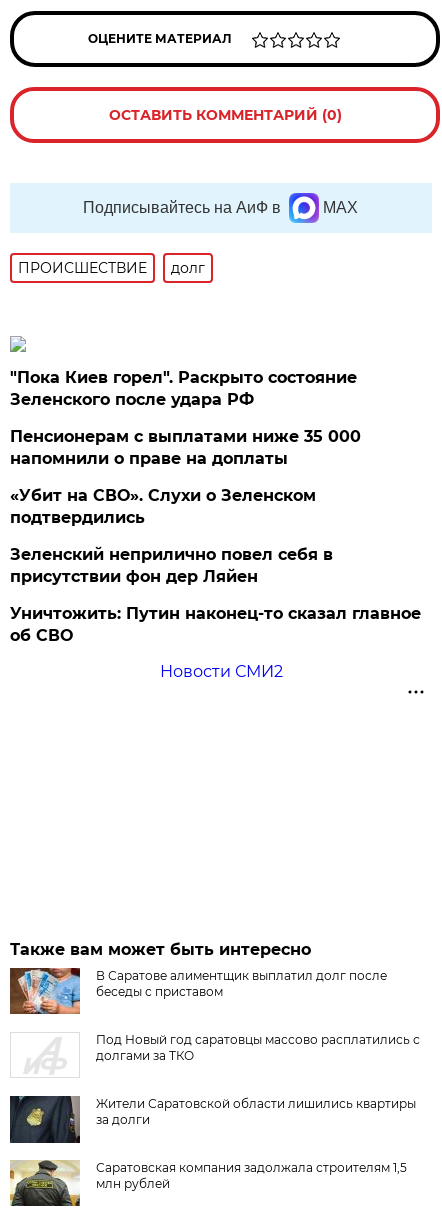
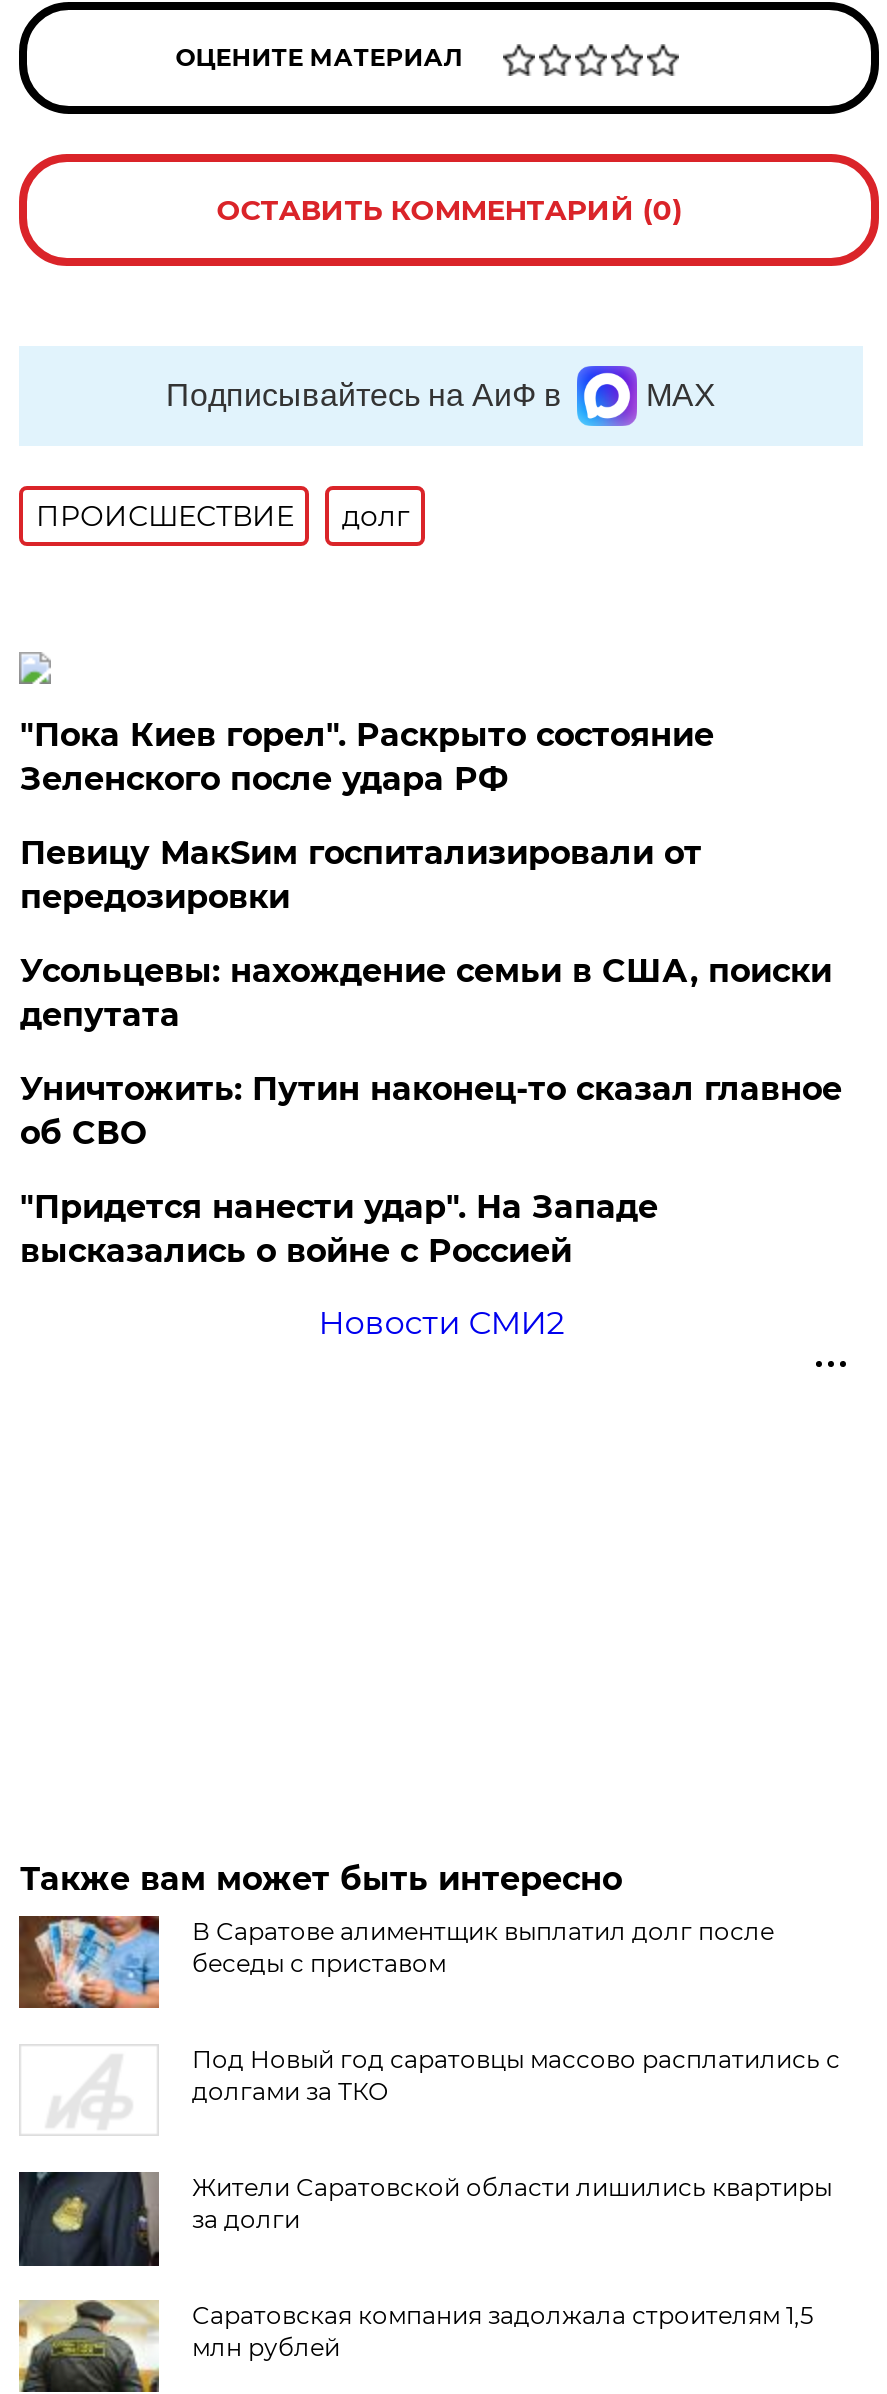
[10,427,361,586] Пенсионерам с выплатами ниже 35 000 | напомнили о праве на доплаты | «Убит на СВО». Слухи о Зеленском | подтвердились | Зеленский неприлично повел cебя в | присутствии фон дер Ляйен -> [20,834,832,1034] Певицу МакSим госпитализировали от | передозировки | Усольцевы: нахождение семьи в США, поиски | депутата
moved [10,604,421,645] -> [20,1070,842,1152]: Уничтожить: Путин наконец-то сказал главное | об СВО
none -> [20,1188,658,1270] "Придется нанести удар". На Западе | высказались о войне с Россией

